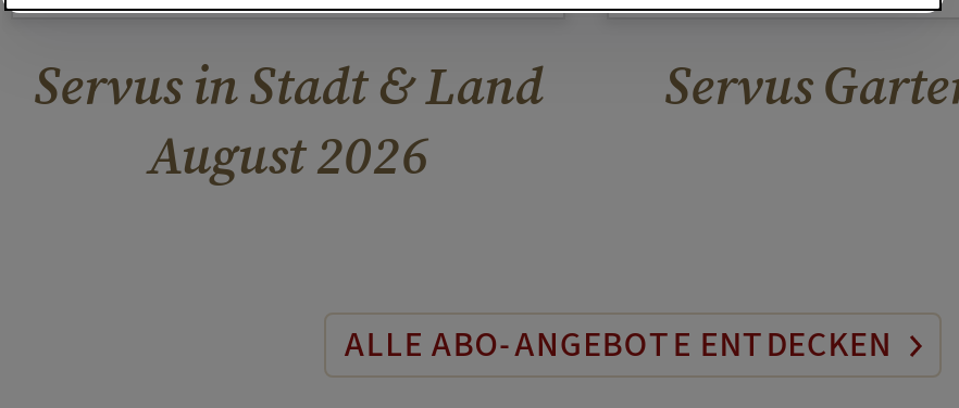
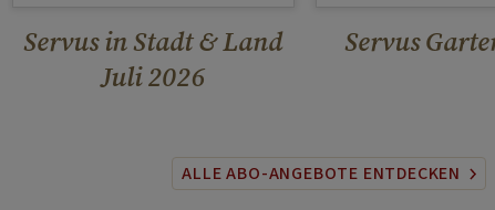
[148,119,428,191] August 2026 -> [101,59,205,95] Juli 2026

